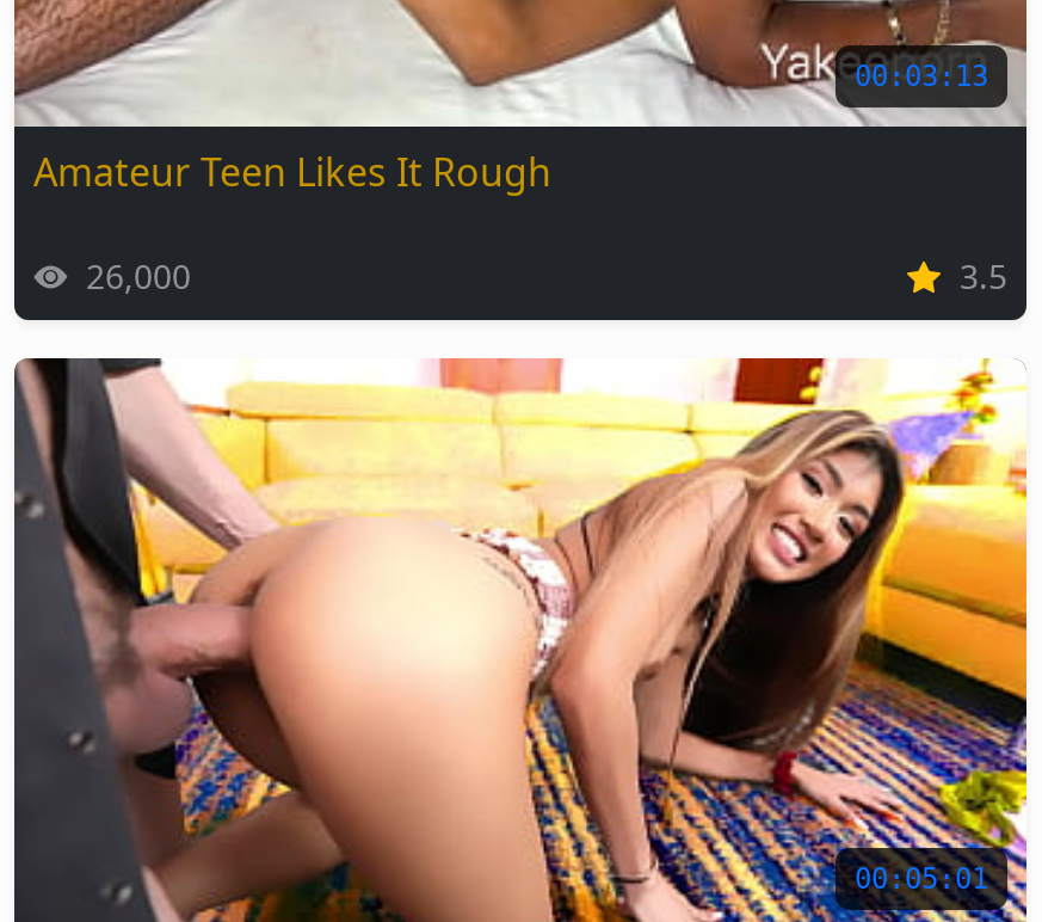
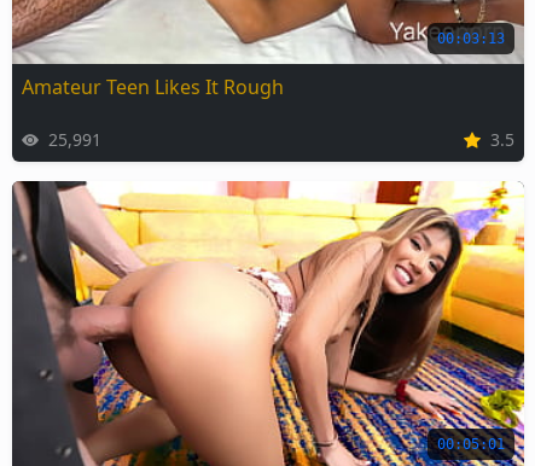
[76,253,191,299] 26,000 -> [43,128,101,151] 25,991

